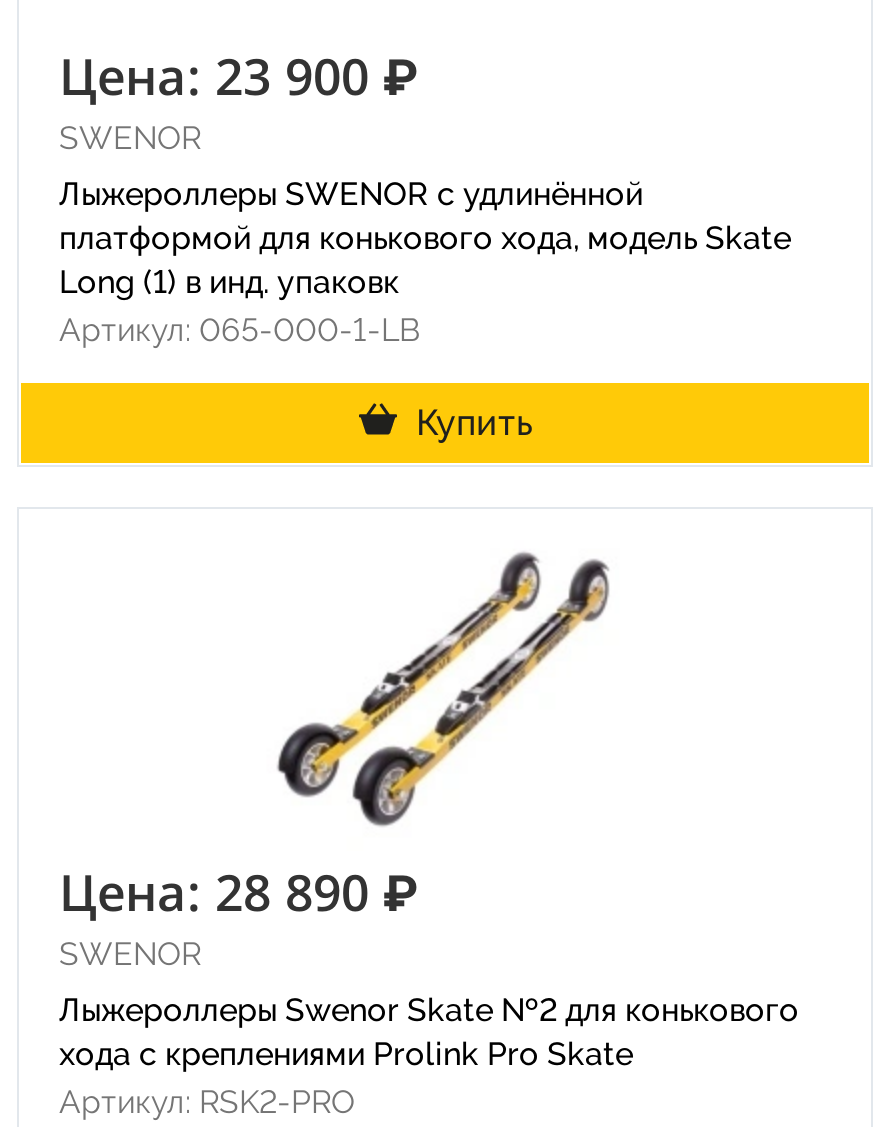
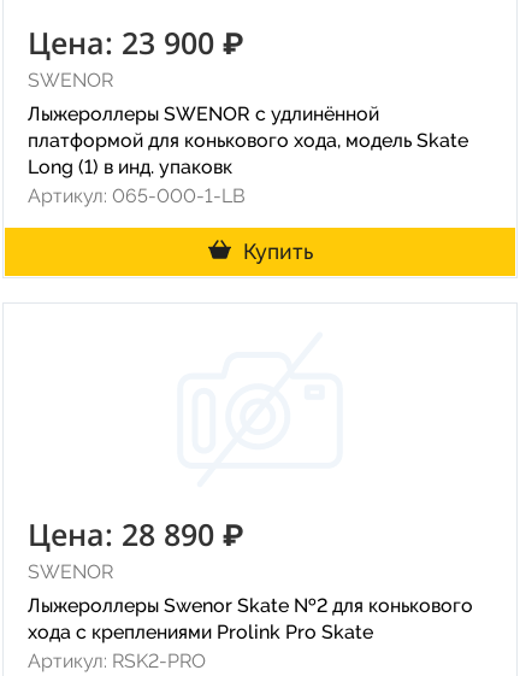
[275,551,611,827] [image] -> none

